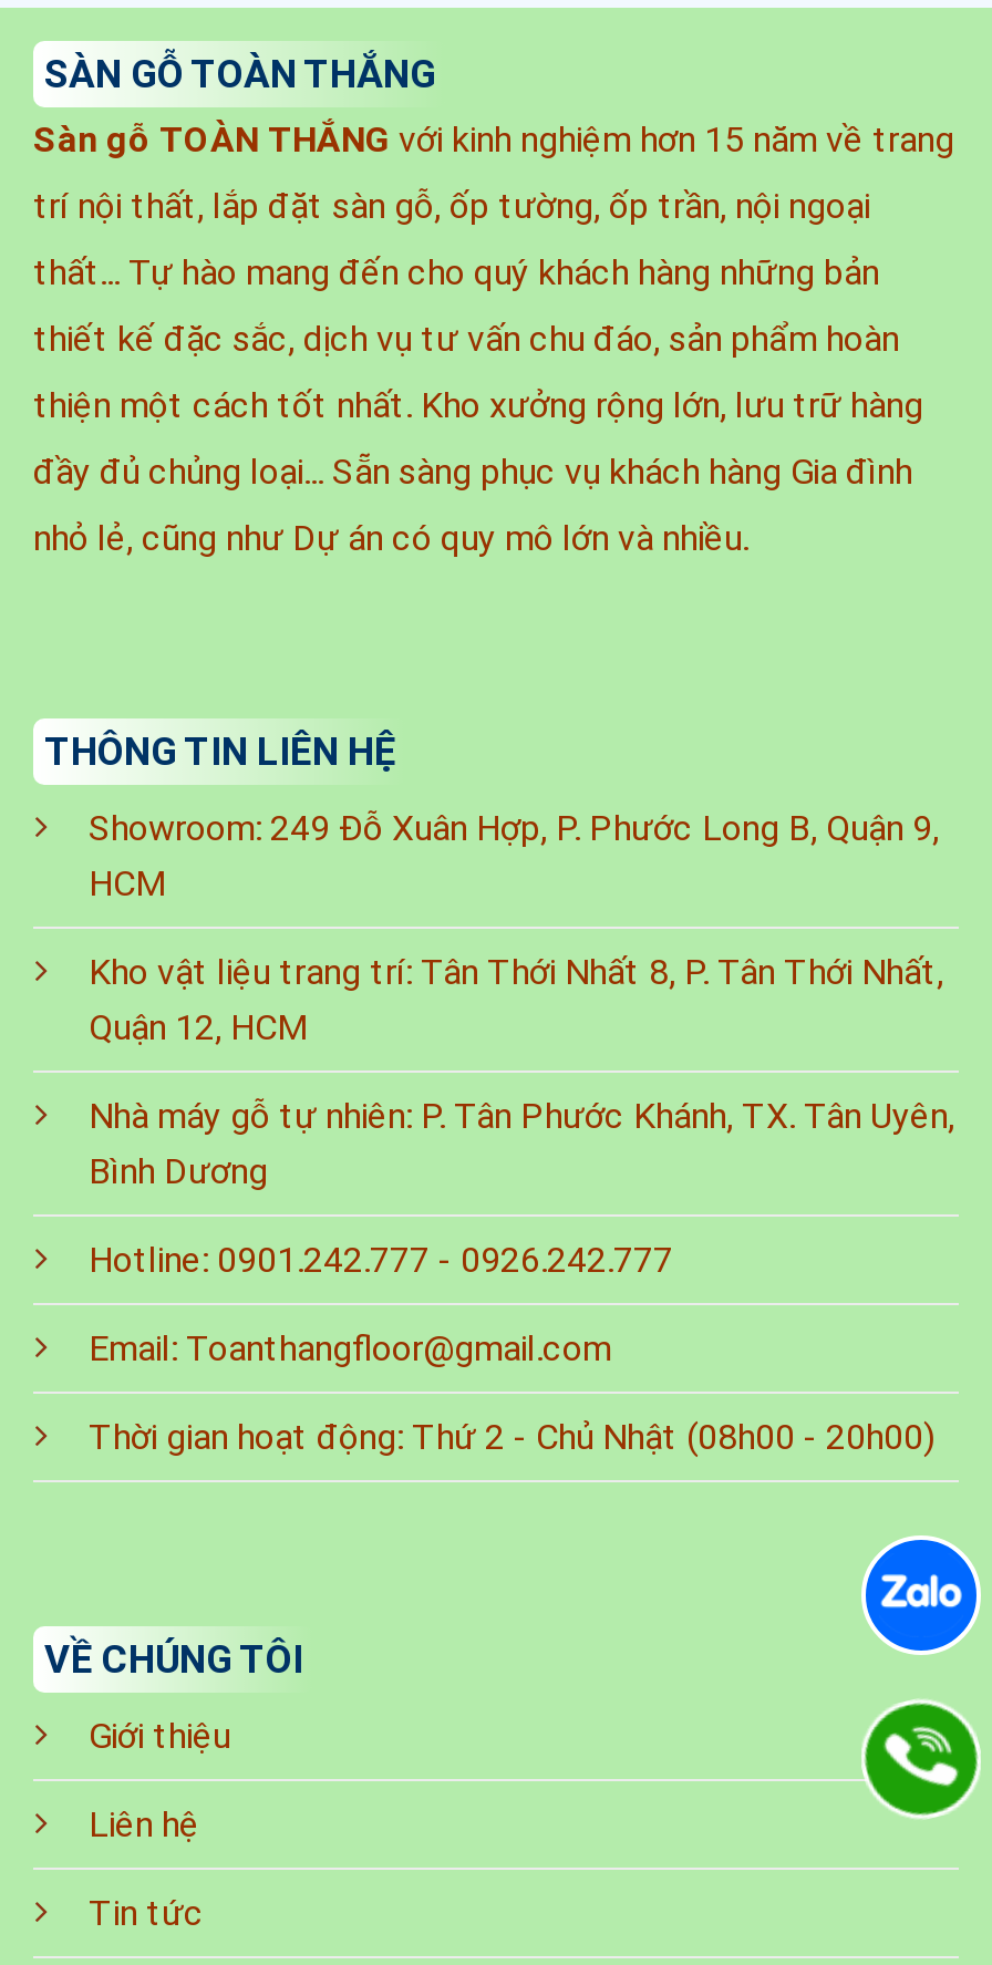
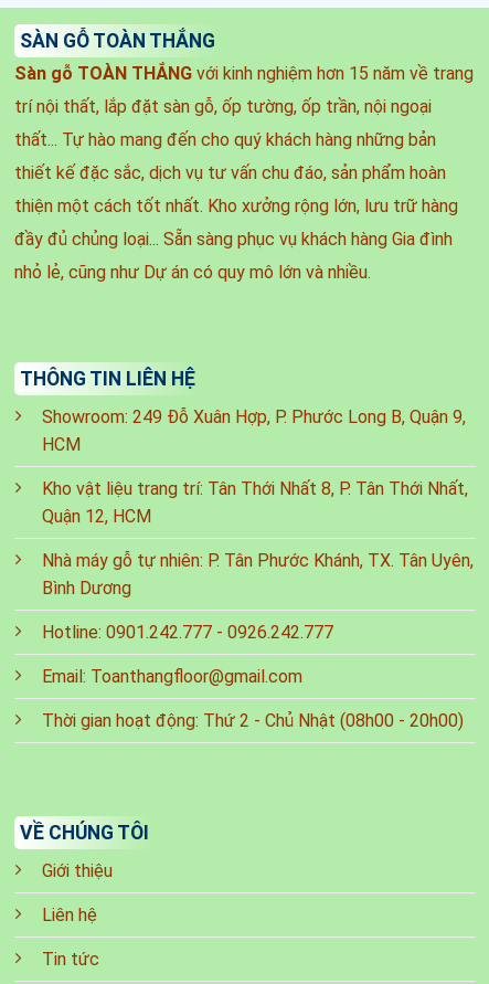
[859,1534,983,1656] [image] -> none
[861,1698,981,1820] [image] -> none

